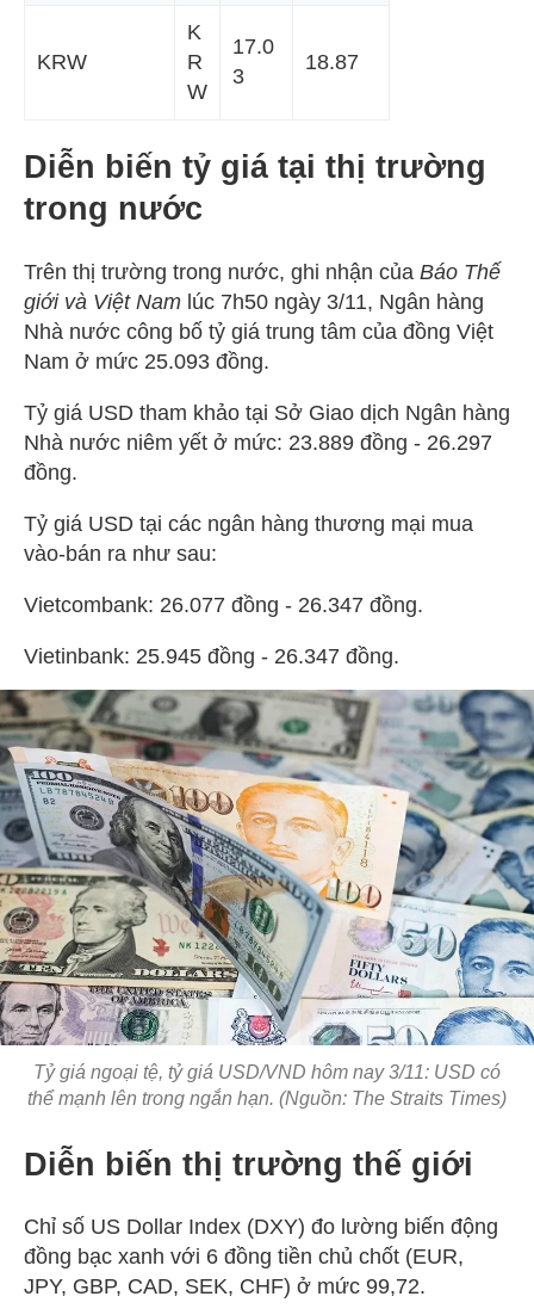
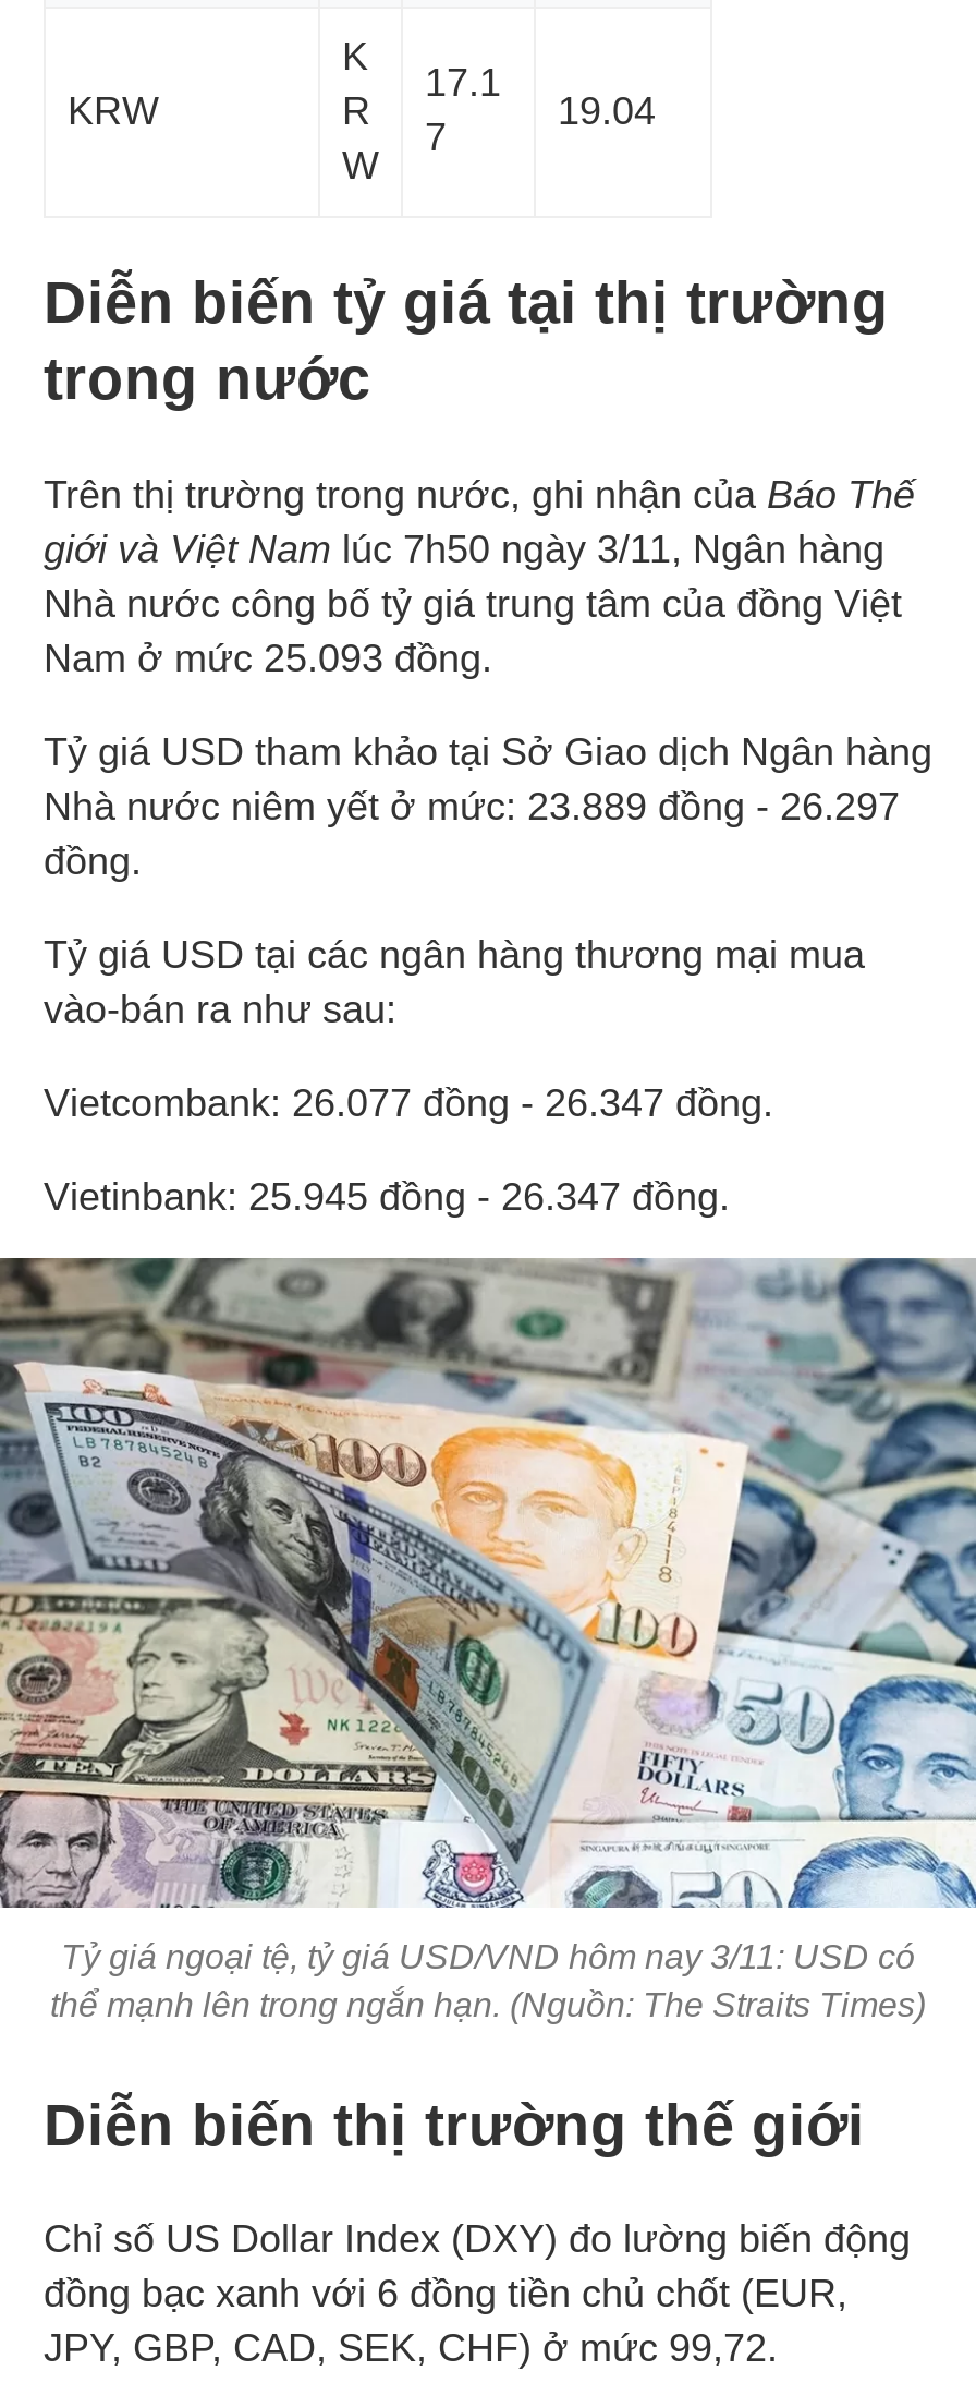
[232,34,274,58] 17.0 -> [425,61,501,104] 17.1
[305,50,359,74] 18.87 -> [558,89,656,133] 19.04
[232,64,244,88] 3 -> [425,115,447,159] 7

